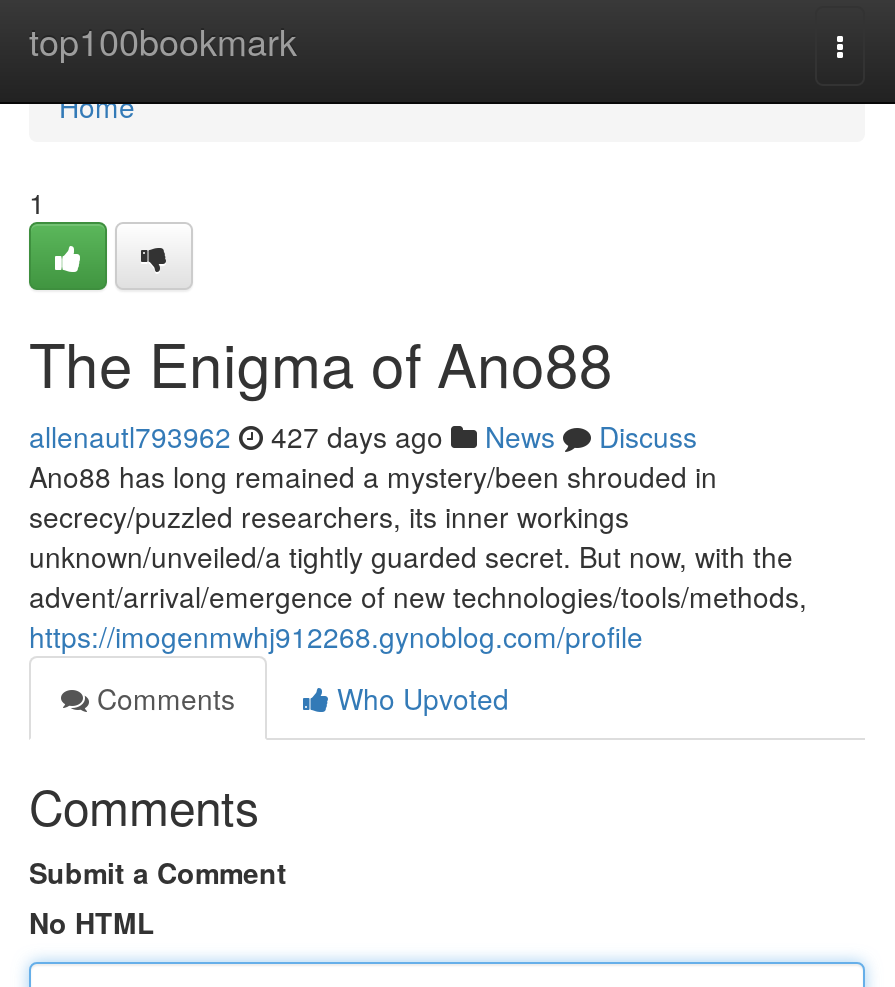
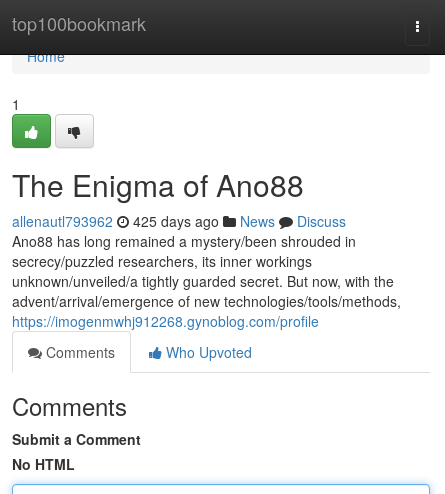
[29,416,697,456] allenautl793962 427 days ago News Discuss -> [12,211,346,231] allenautl793962 425 days ago News Discuss

